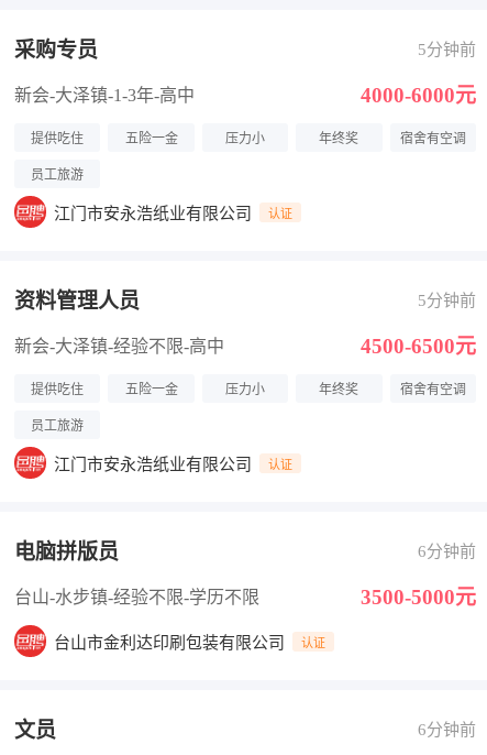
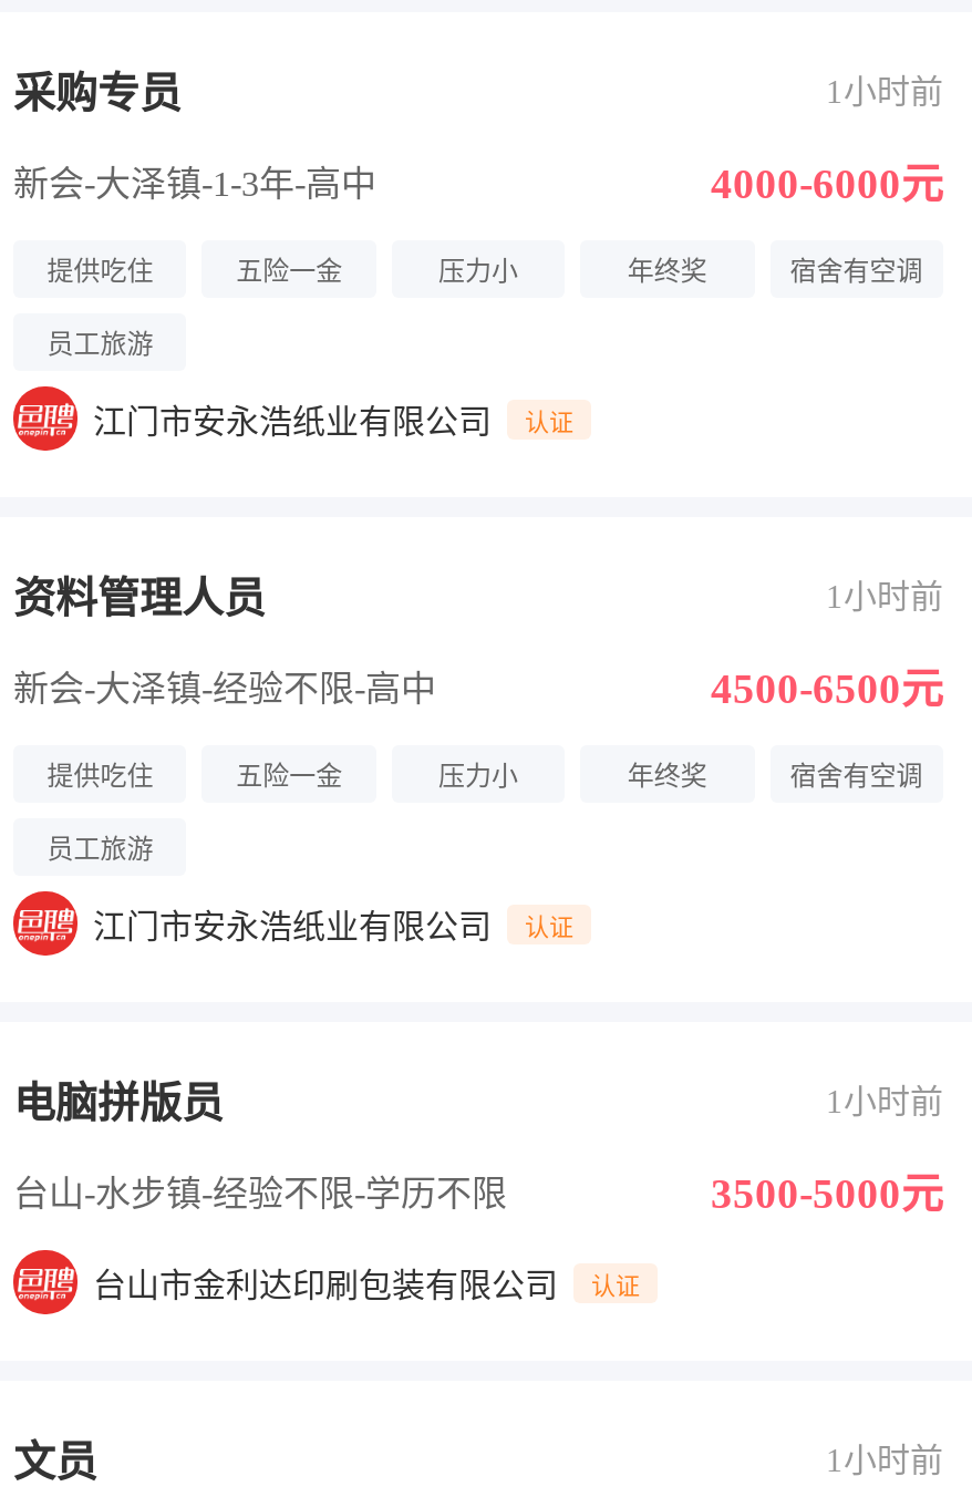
[418,41,476,58] 5分钟前 -> [826,74,943,110] 1小时前
[418,292,476,309] 5分钟前 -> [826,579,943,615] 1小时前
[418,543,476,560] 6分钟前 -> [826,1084,943,1119] 1小时前
[418,721,476,738] 6分钟前 -> [826,1443,943,1478] 1小时前

